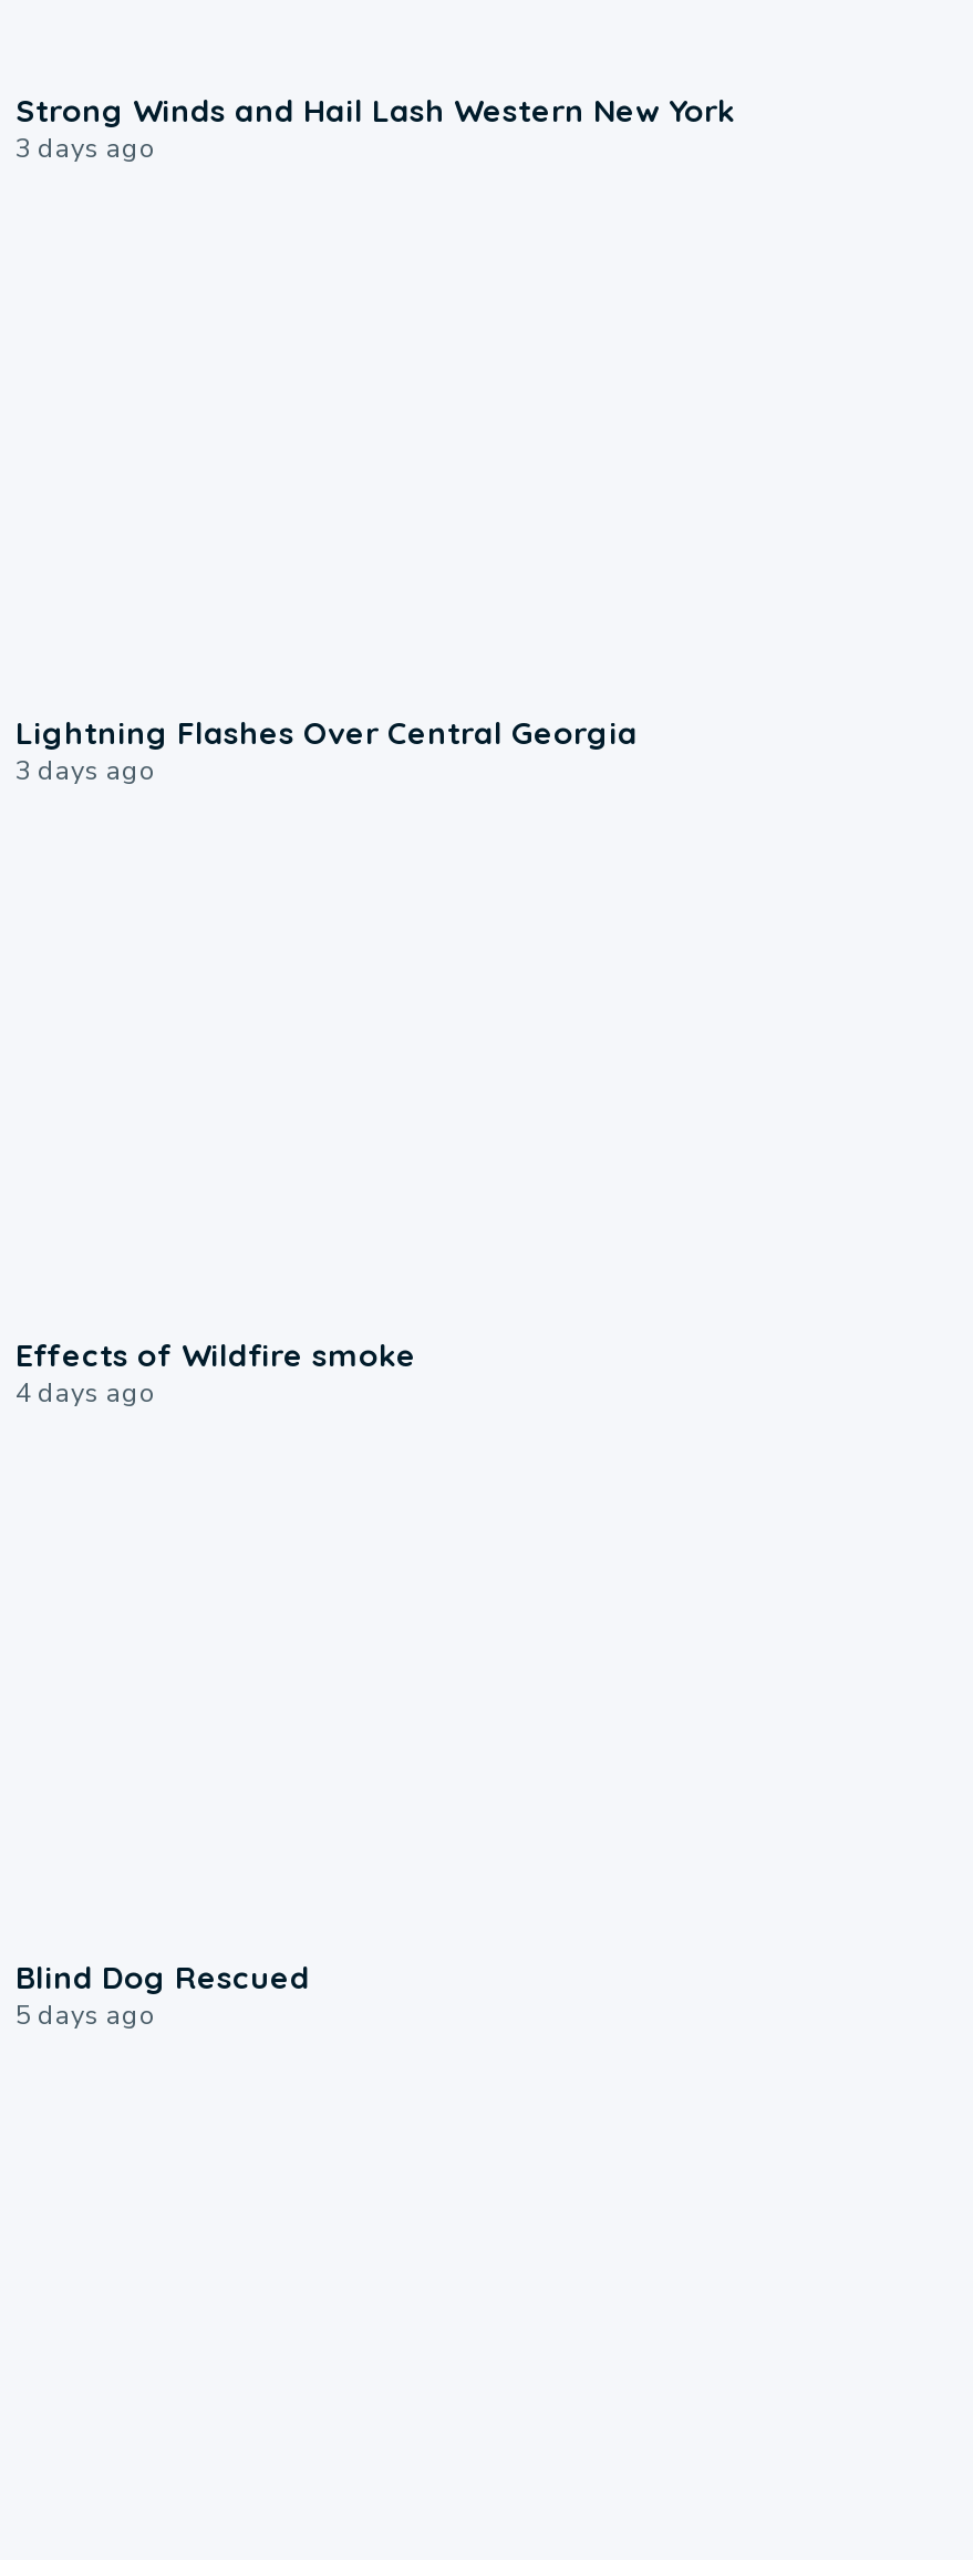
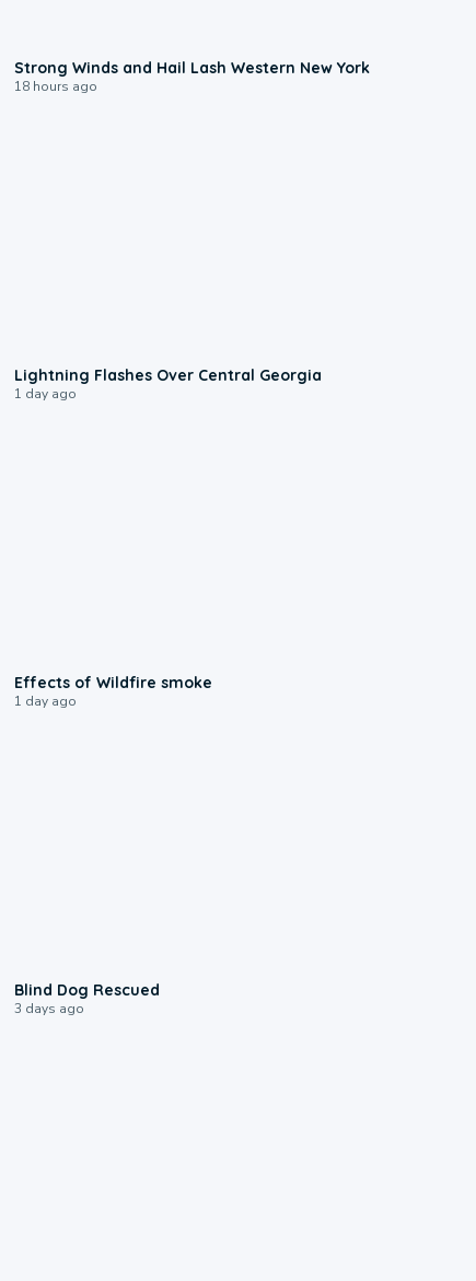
[15,131,157,167] 3 days ago -> [15,78,98,95] 18 hours ago
[15,753,157,789] 3 days ago -> [15,385,77,403] 1 day ago
[15,1376,157,1411] 4 days ago -> [15,693,77,710] 1 day ago
[15,1998,157,2033] 5 days ago -> [15,1000,85,1018] 3 days ago

